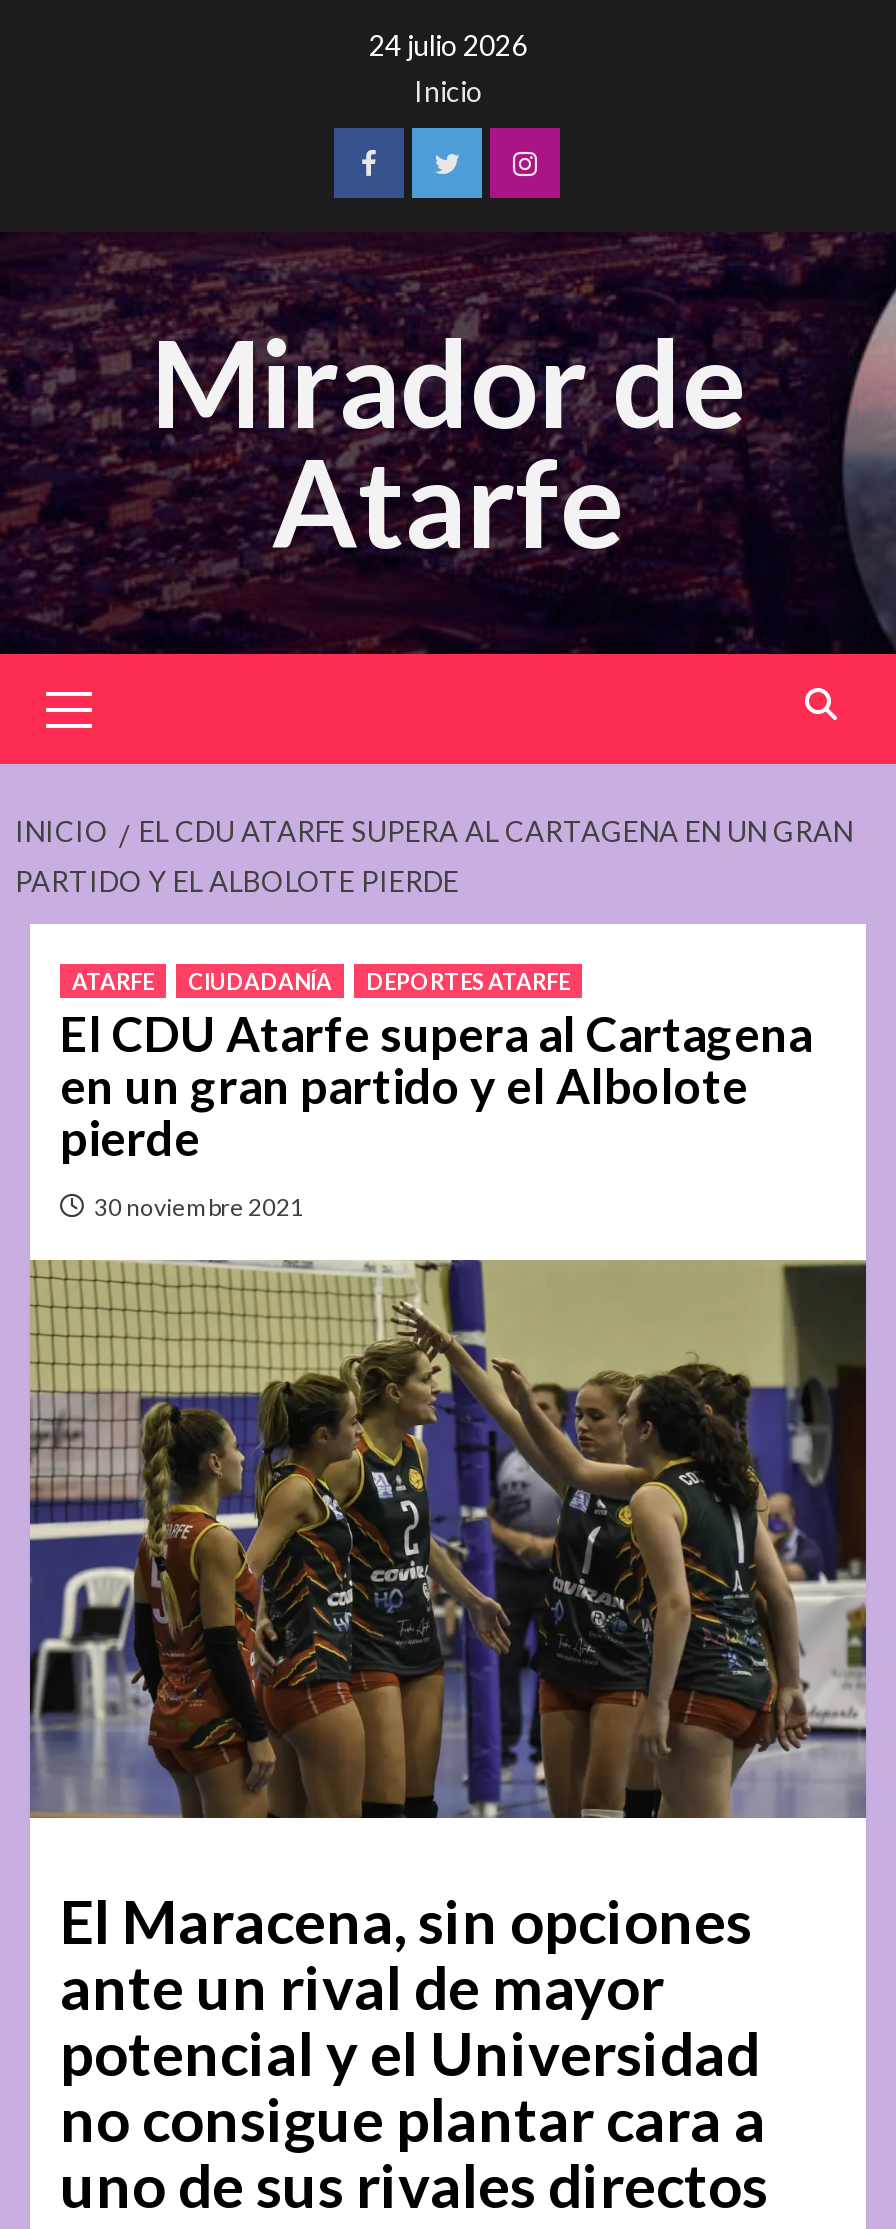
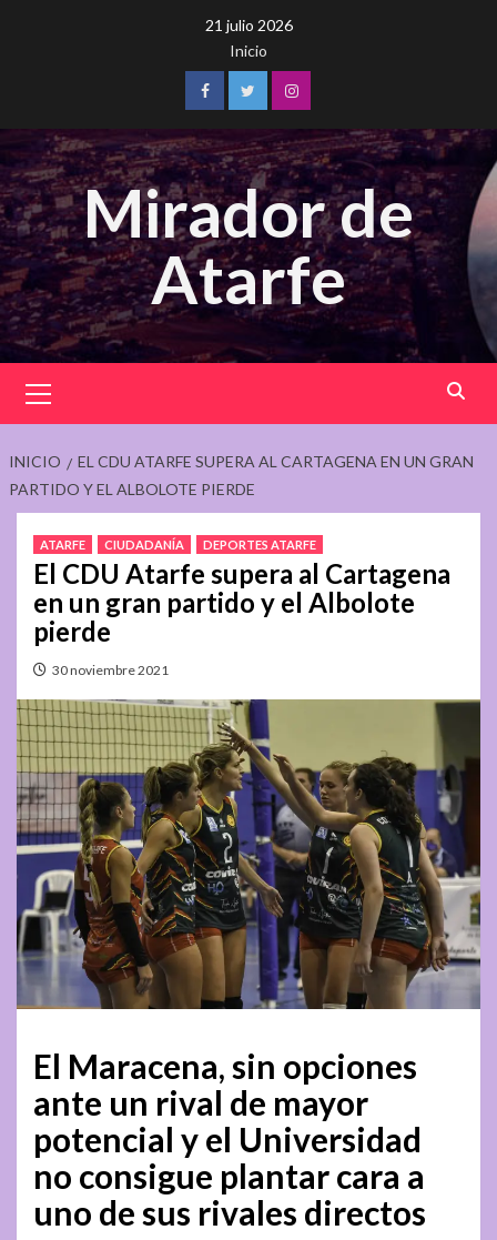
[369,28,527,62] 24 julio 2026 -> [205,16,292,34] 21 julio 2026

